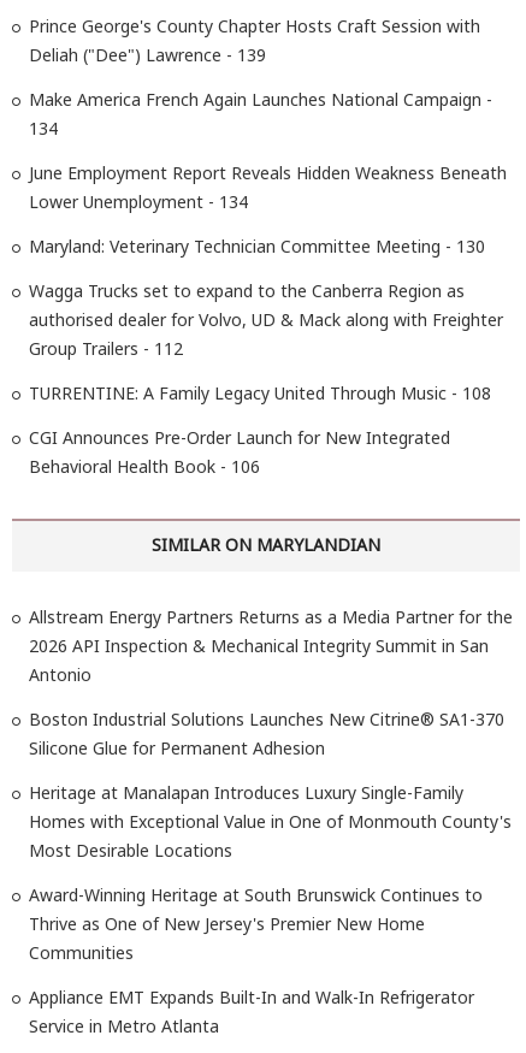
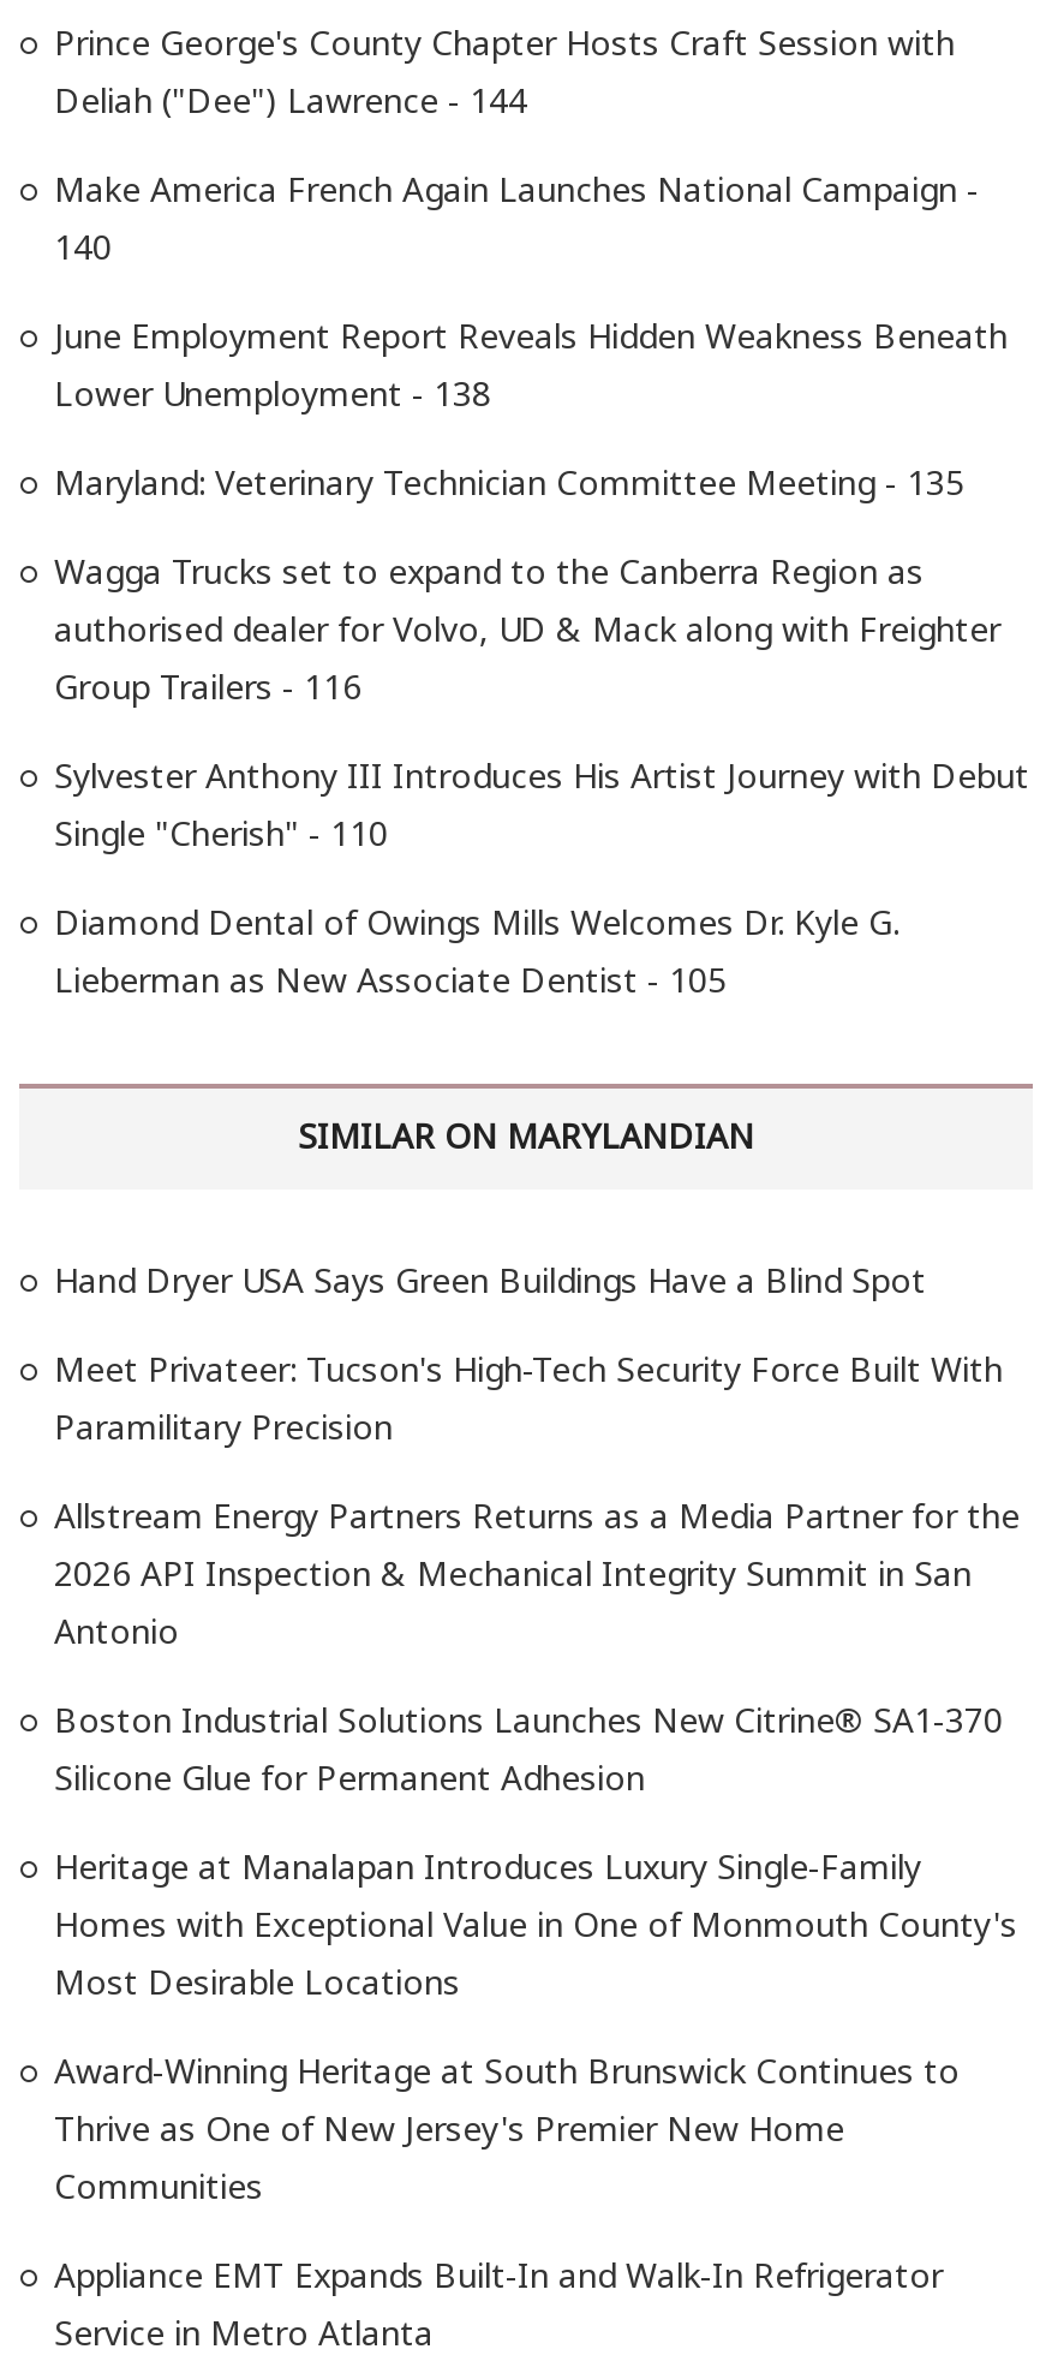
[29,43,266,66] Deliah ("Dee") Lawrence - 139 -> [54,77,527,123] Deliah ("Dee") Lawrence - 144
[29,117,58,140] 134 -> [54,223,111,269] 140
[29,190,248,213] Lower Unemployment - 134 -> [54,370,491,416] Lower Unemployment - 138
[29,235,486,258] Maryland: Veterinary Technician Committee Meeting - 130 -> [54,459,964,505] Maryland: Veterinary Technician Committee Meeting - 135
[29,337,183,360] Group Trailers - 112 -> [54,663,361,709] Group Trailers - 116
[29,381,492,404] TURRENTINE: A Family Legacy United Through Music - 108 -> [54,752,1029,855] Sylvester Anthony III Introduces His Artist Journey with Debut | Single "Cherish" - 110
[29,426,451,478] CGI Announces Pre-Order Launch for New Integrated | Behavioral Health Book - 106 -> [54,899,899,1002] Diamond Dental of Owings Mills Welcomes Dr. Kyle G. | Lieberman as New Associate Dentist - 105
none -> [54,1257,1003,1449] Hand Dryer USA Says Green Buildings Have a Blind Spot | Meet Privateer: Tucson's High-Tech Security Force Built With | Paramilitary Precision

